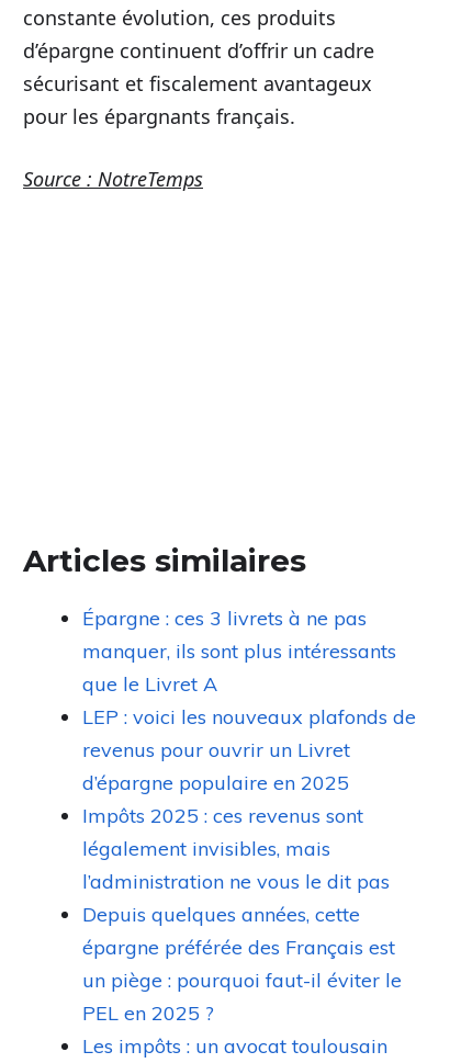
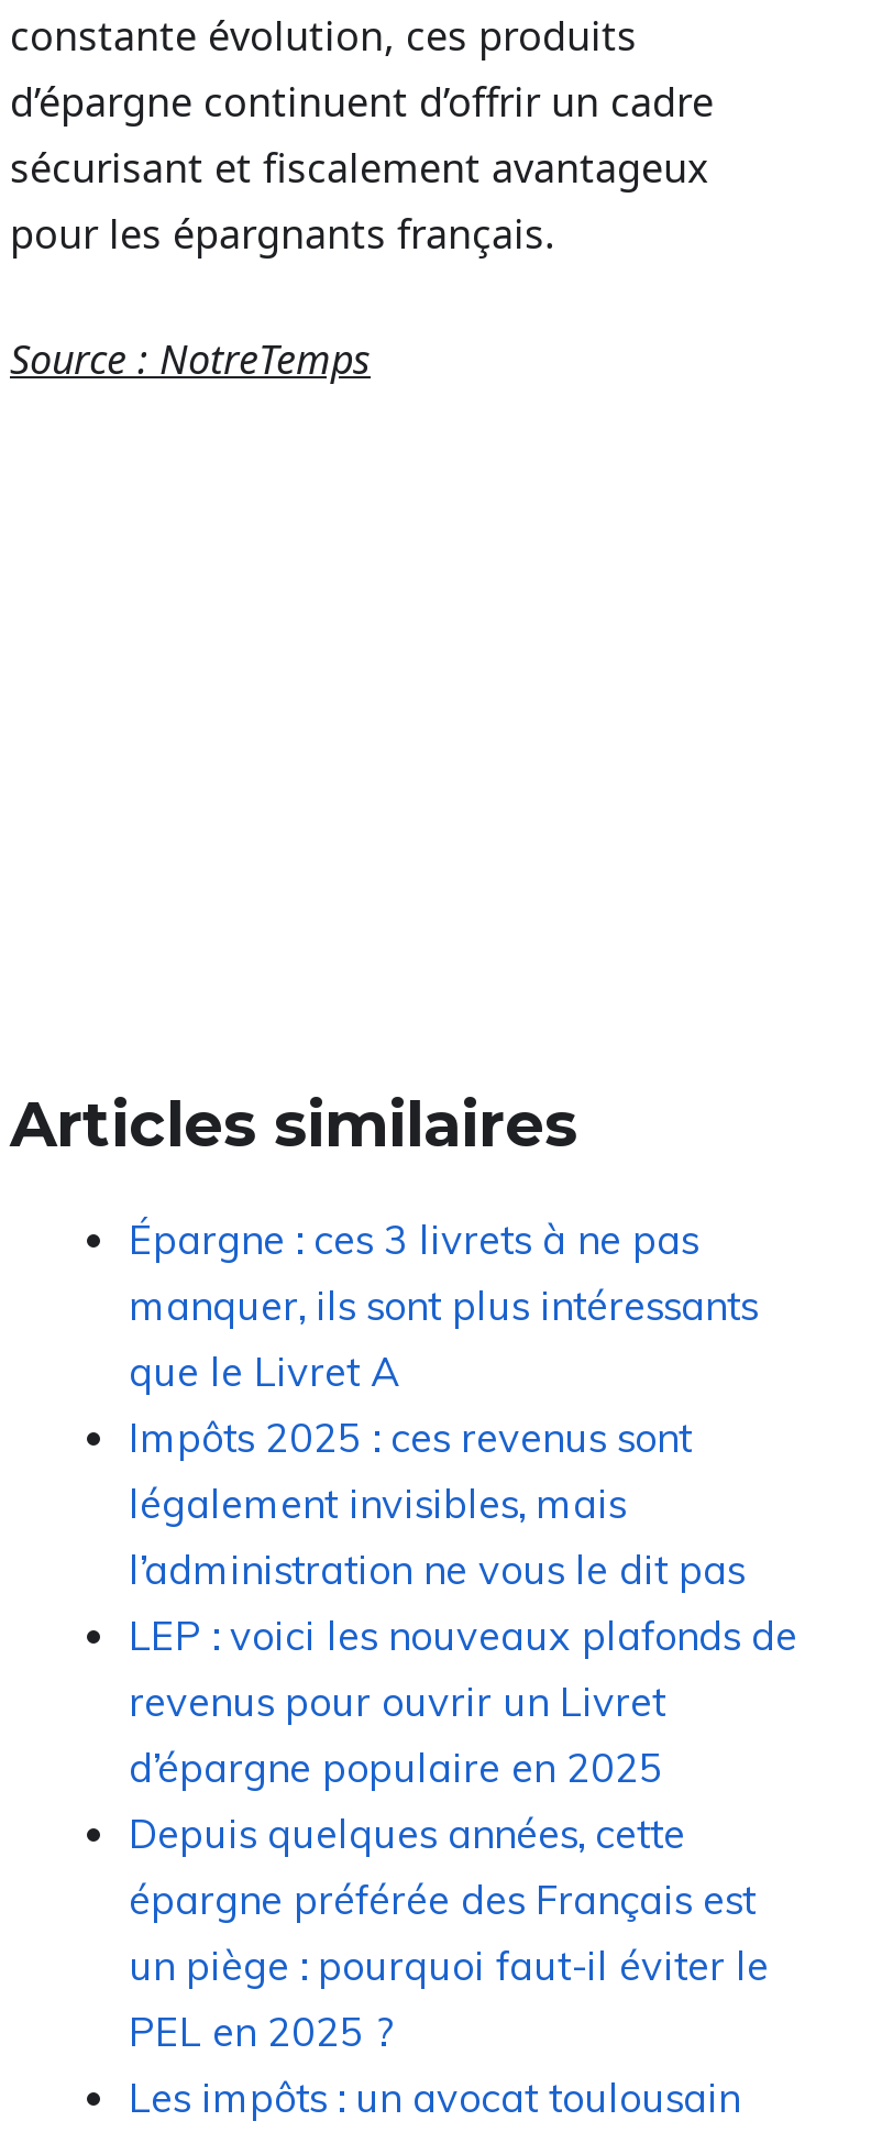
moved [82,704,416,795] -> [129,1611,797,1793]: LEP : voici les nouveaux plafonds de | revenus pour ouvrir un Livret | d’épargne populaire en 2025
moved [82,803,390,894] -> [129,1413,745,1595]: Impôts 2025 : ces revenus sont | légalement invisibles, mais | l’administration ne vous le dit pas

